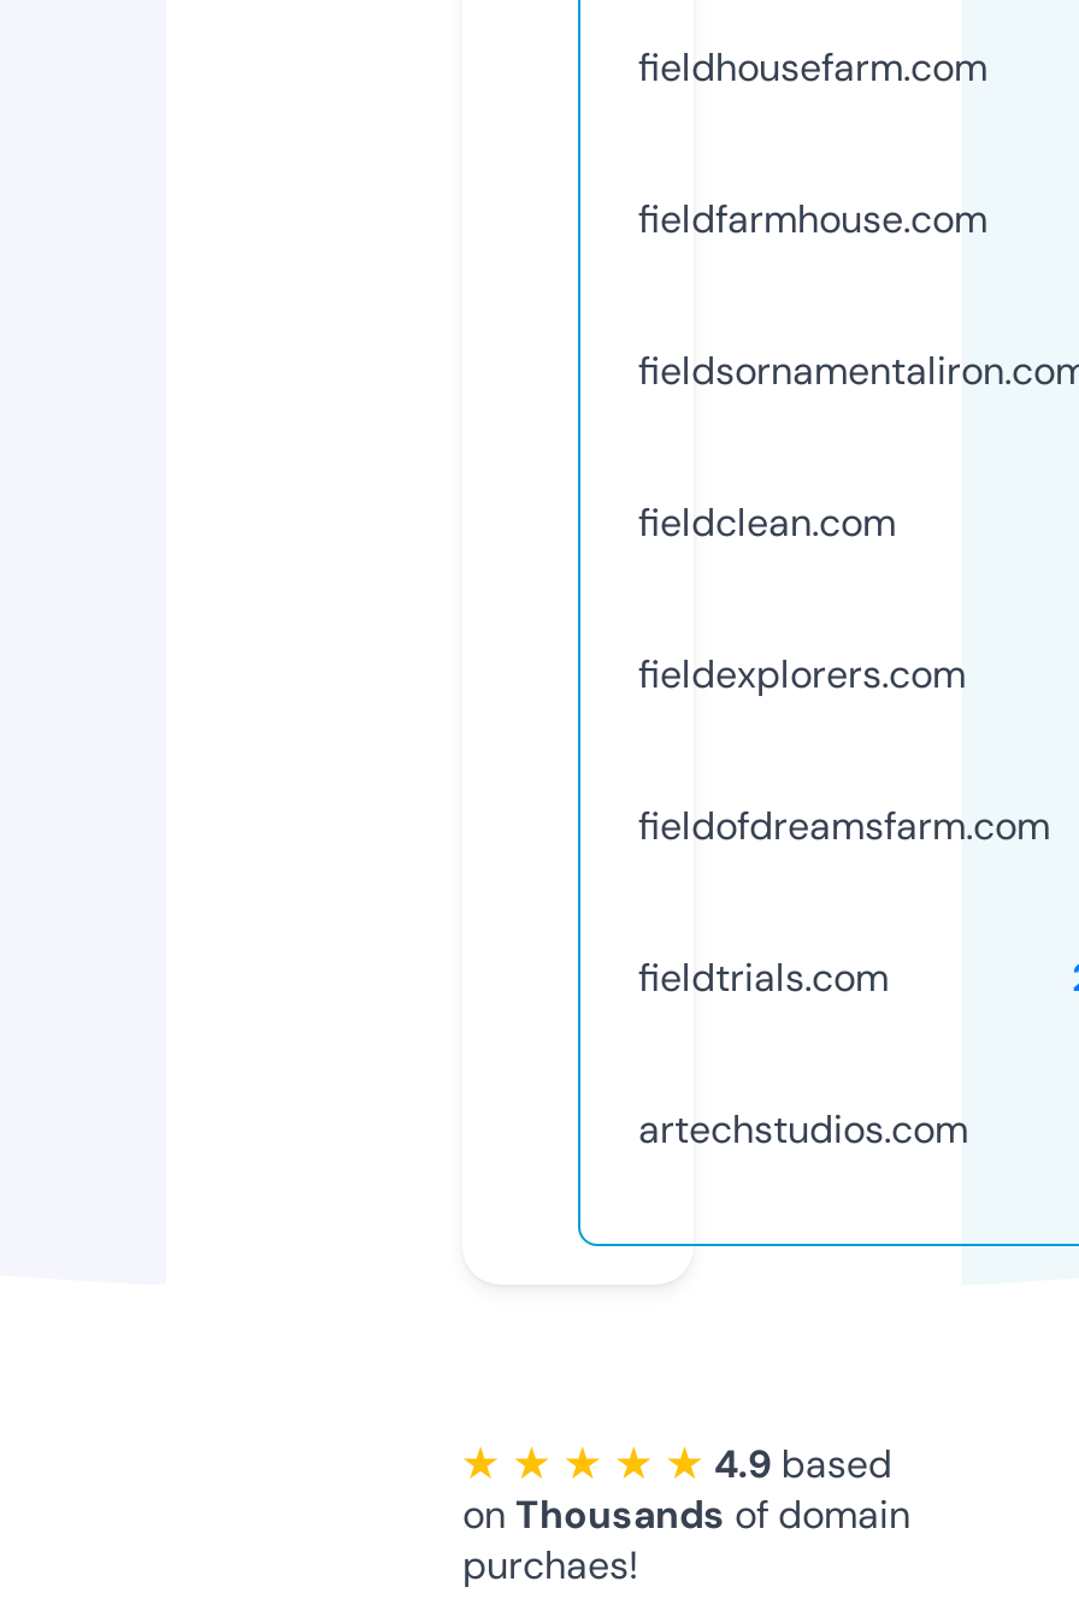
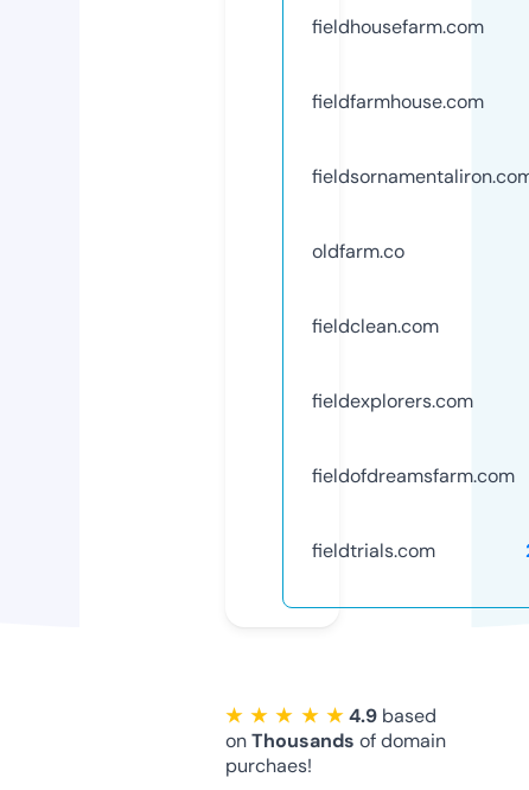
none -> [312,239,404,263] oldfarm.co
moved [638,497,1050,1002] -> [312,313,515,563]: fieldclean.com | fieldexplorers.com | fieldofdreamsfarm.com | fieldtrials.com
[638,1104,968,1154] artechstudios.com -> none

